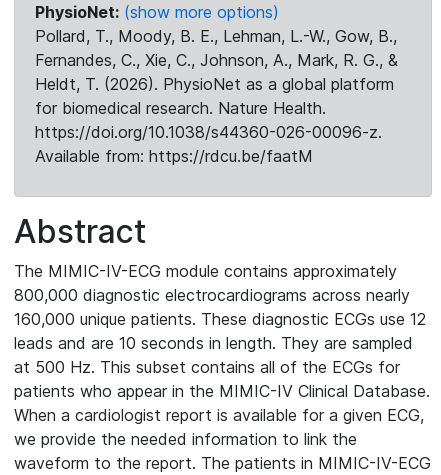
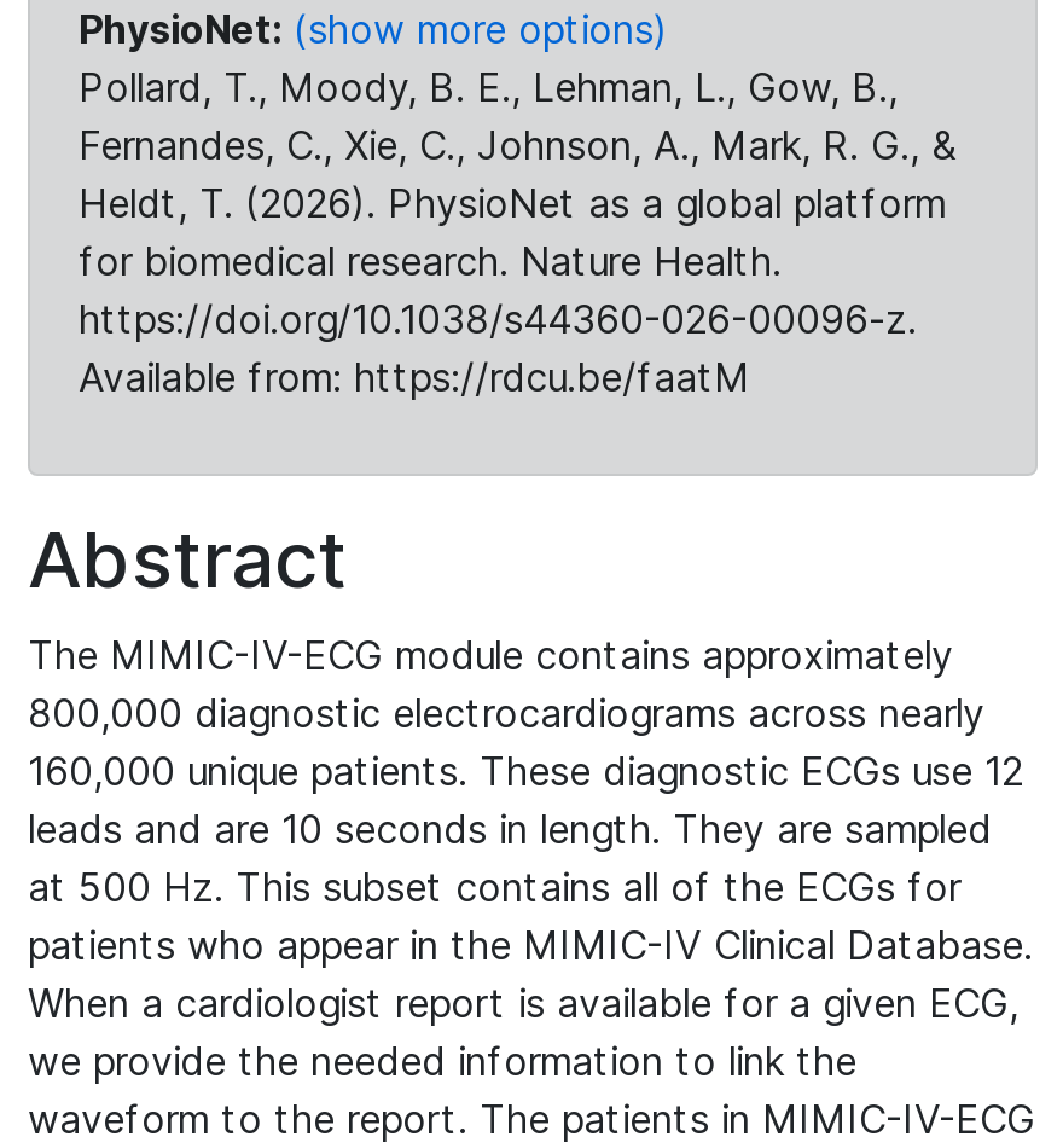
[35,26,397,46] Pollard, T., Moody, B. E., Lehman, L.-W., Gow, B., -> [79,63,898,111] Pollard, T., Moody, B. E., Lehman, L., Gow, B.,

